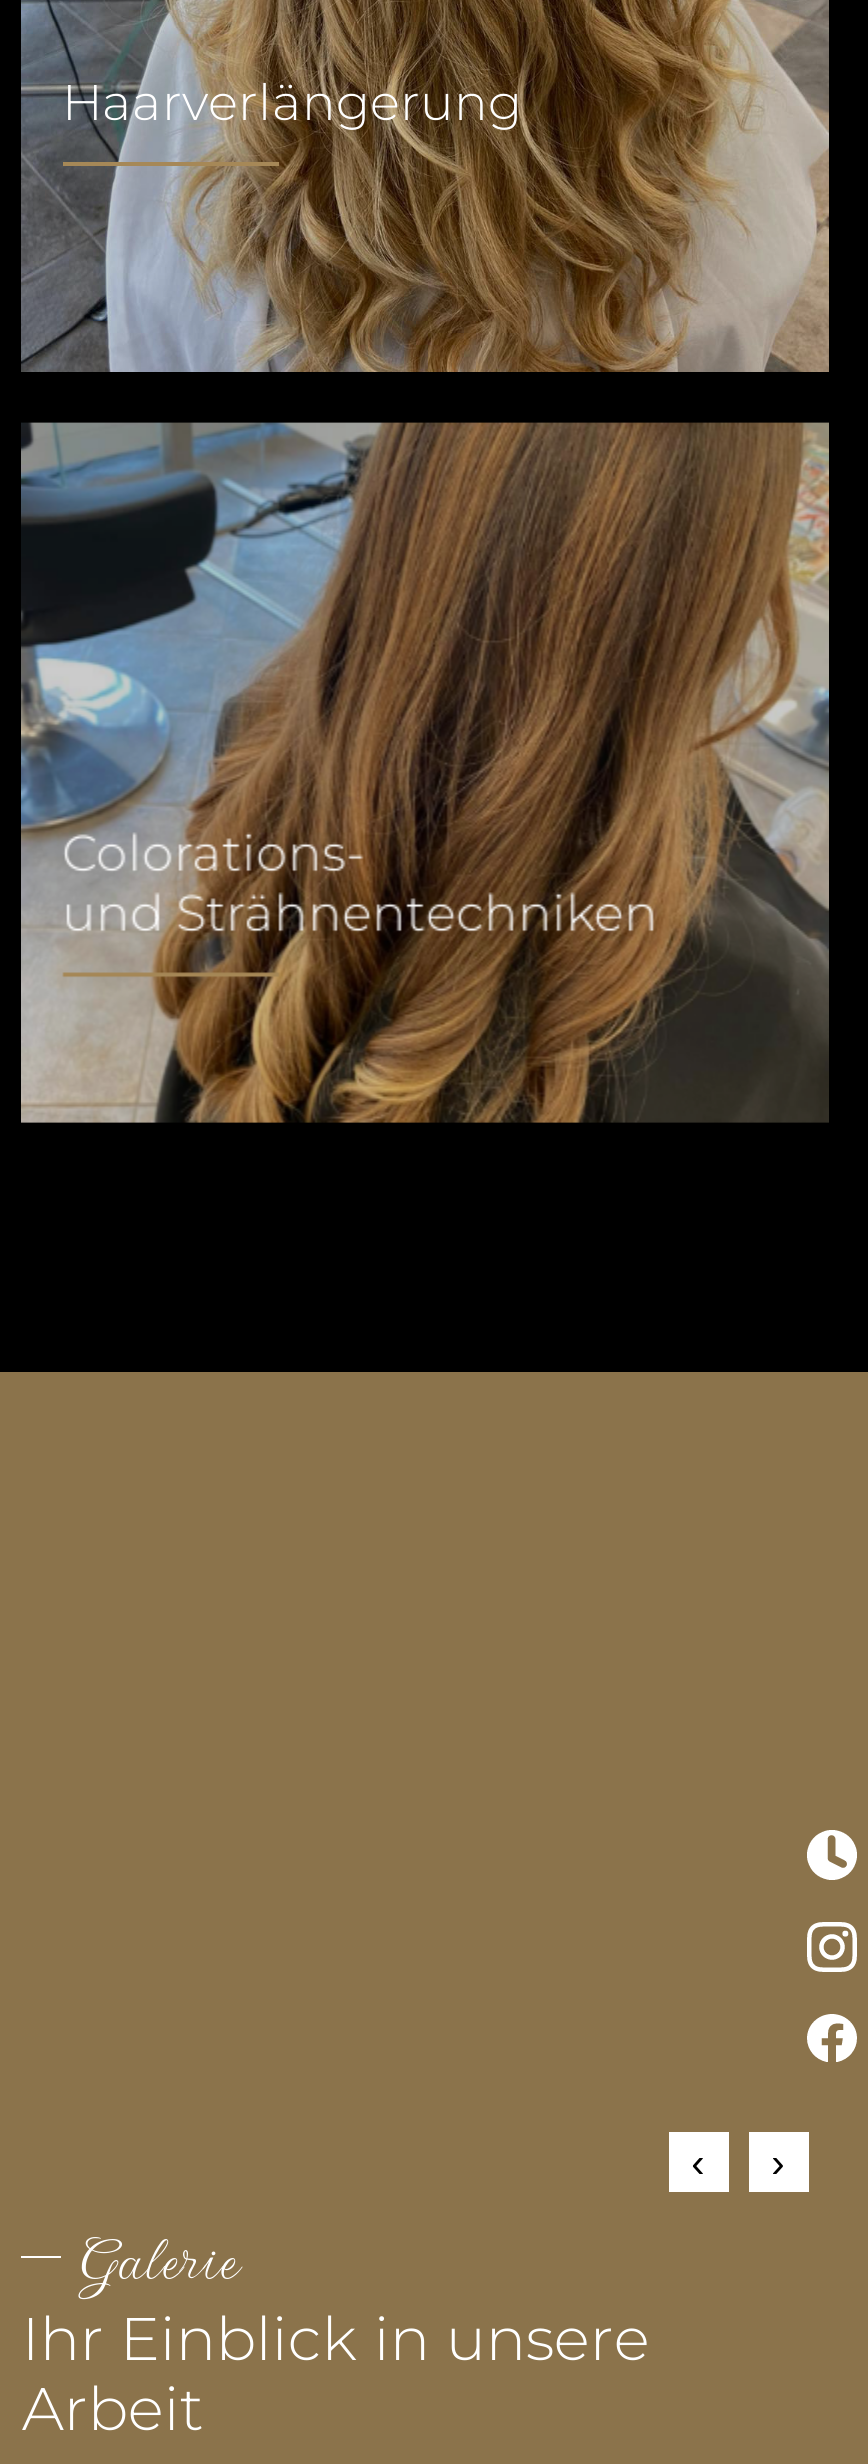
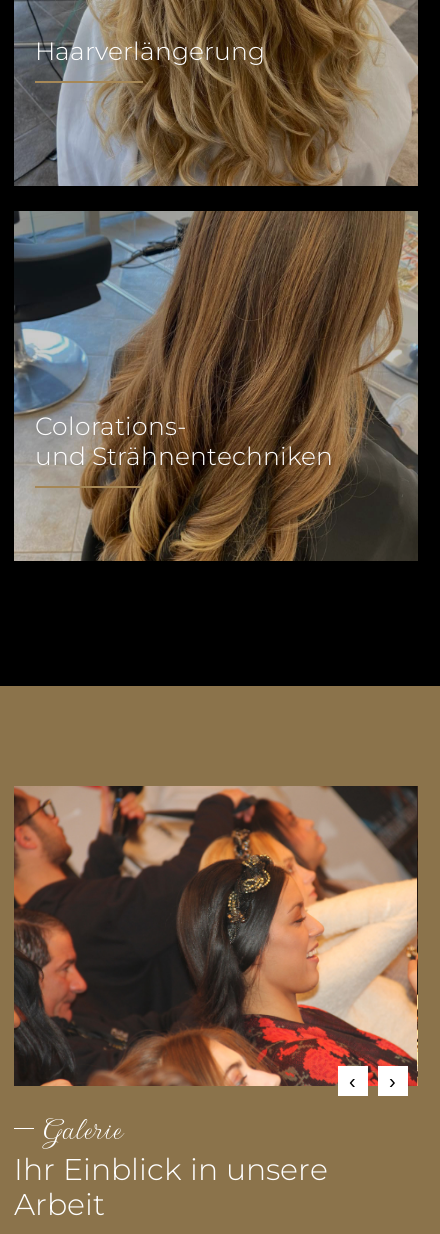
none -> [13,785,432,1087] [image]

